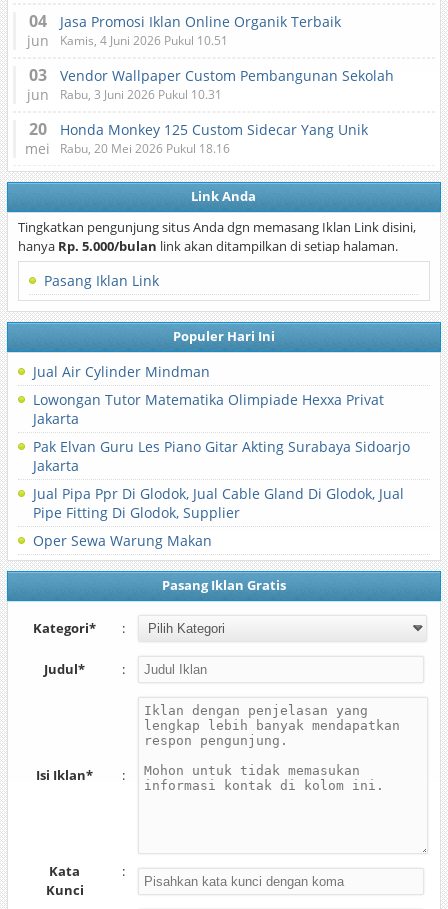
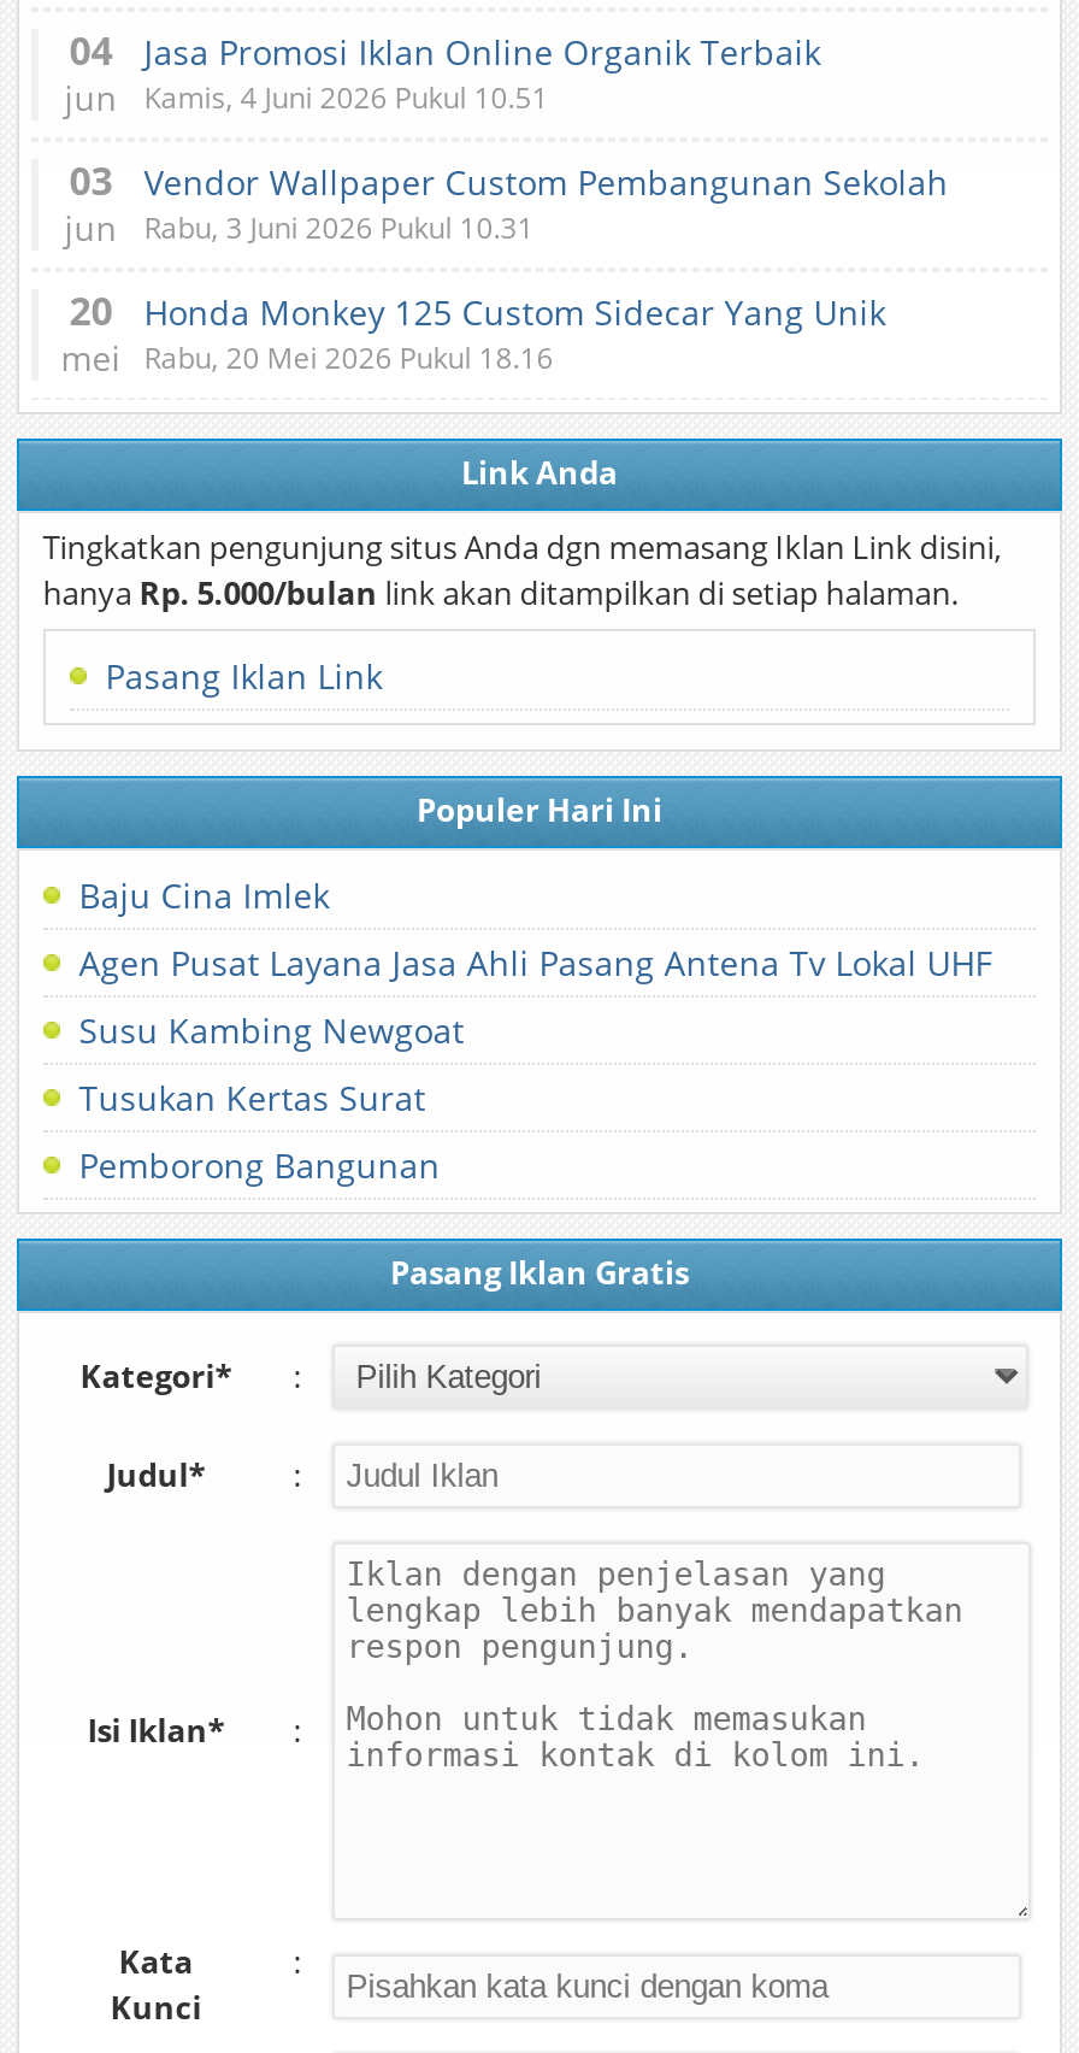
[33,362,210,381] Jual Air Cylinder Mindman -> [79,872,329,918] Baju Cina Imlek
[33,390,384,428] Lowongan Tutor Matematika Olimpiade Hexxa Privat | Jakarta -> [79,940,992,986] Agen Pusat Layana Jasa Ahli Pasang Antena Tv Lokal UHF
[33,437,410,475] Pak Elvan Guru Les Piano Gitar Akting Surabaya Sidoarjo | Jakarta -> [79,1007,464,1053] Susu Kambing Newgoat
[33,484,404,522] Jual Pipa Ppr Di Glodok, Jual Cable Gland Di Glodok, Jual | Pipe Fitting Di Glodok, Supplier -> [79,1075,426,1120] Tusukan Kertas Surat
[33,531,212,550] Oper Sewa Warung Makan -> [79,1142,440,1188] Pemborong Bangunan

